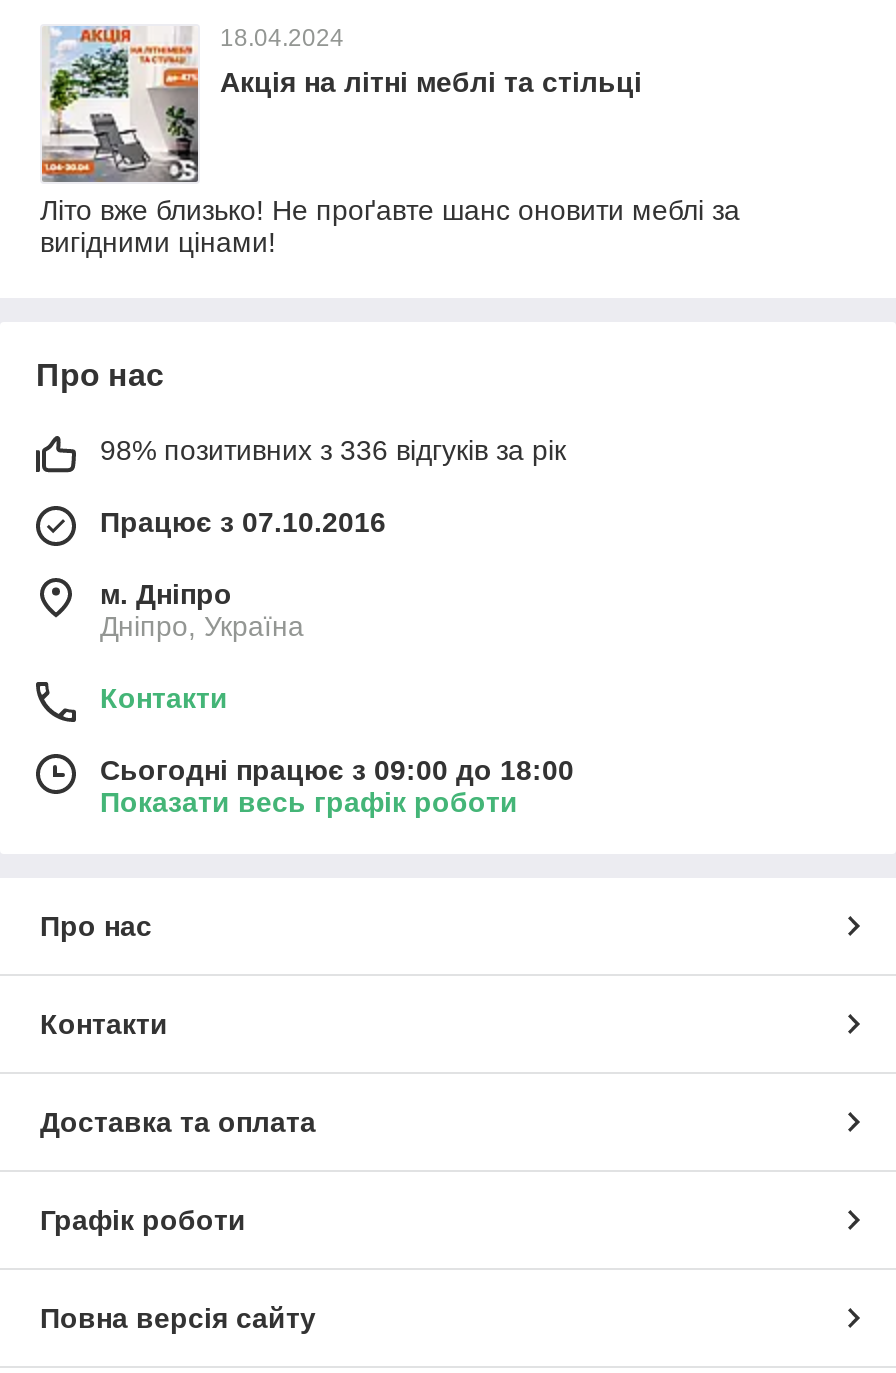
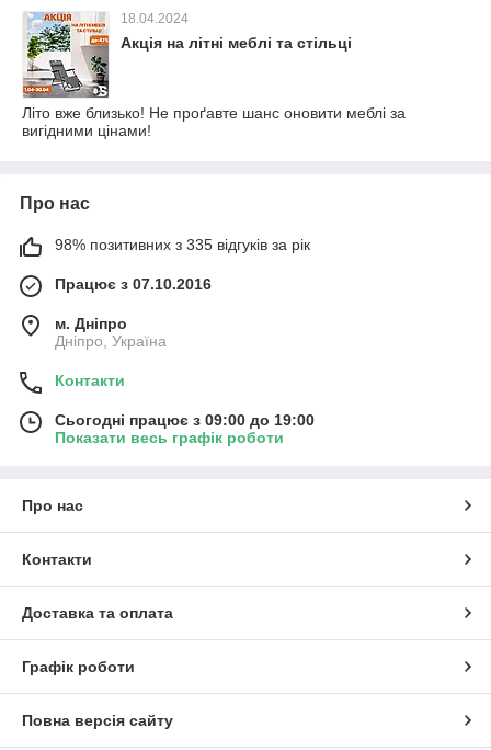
[100,434,566,466] 98% позитивних з 336 відгуків за рік -> [55,236,310,253] 98% позитивних з 335 відгуків за рік
[100,754,574,786] Сьогодні працює з 09:00 до 18:00 -> [55,411,315,429] Сьогодні працює з 09:00 до 19:00

